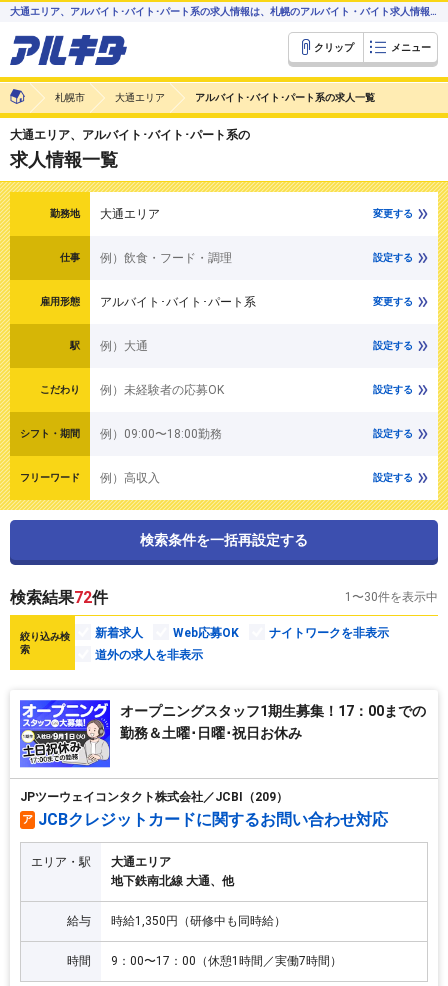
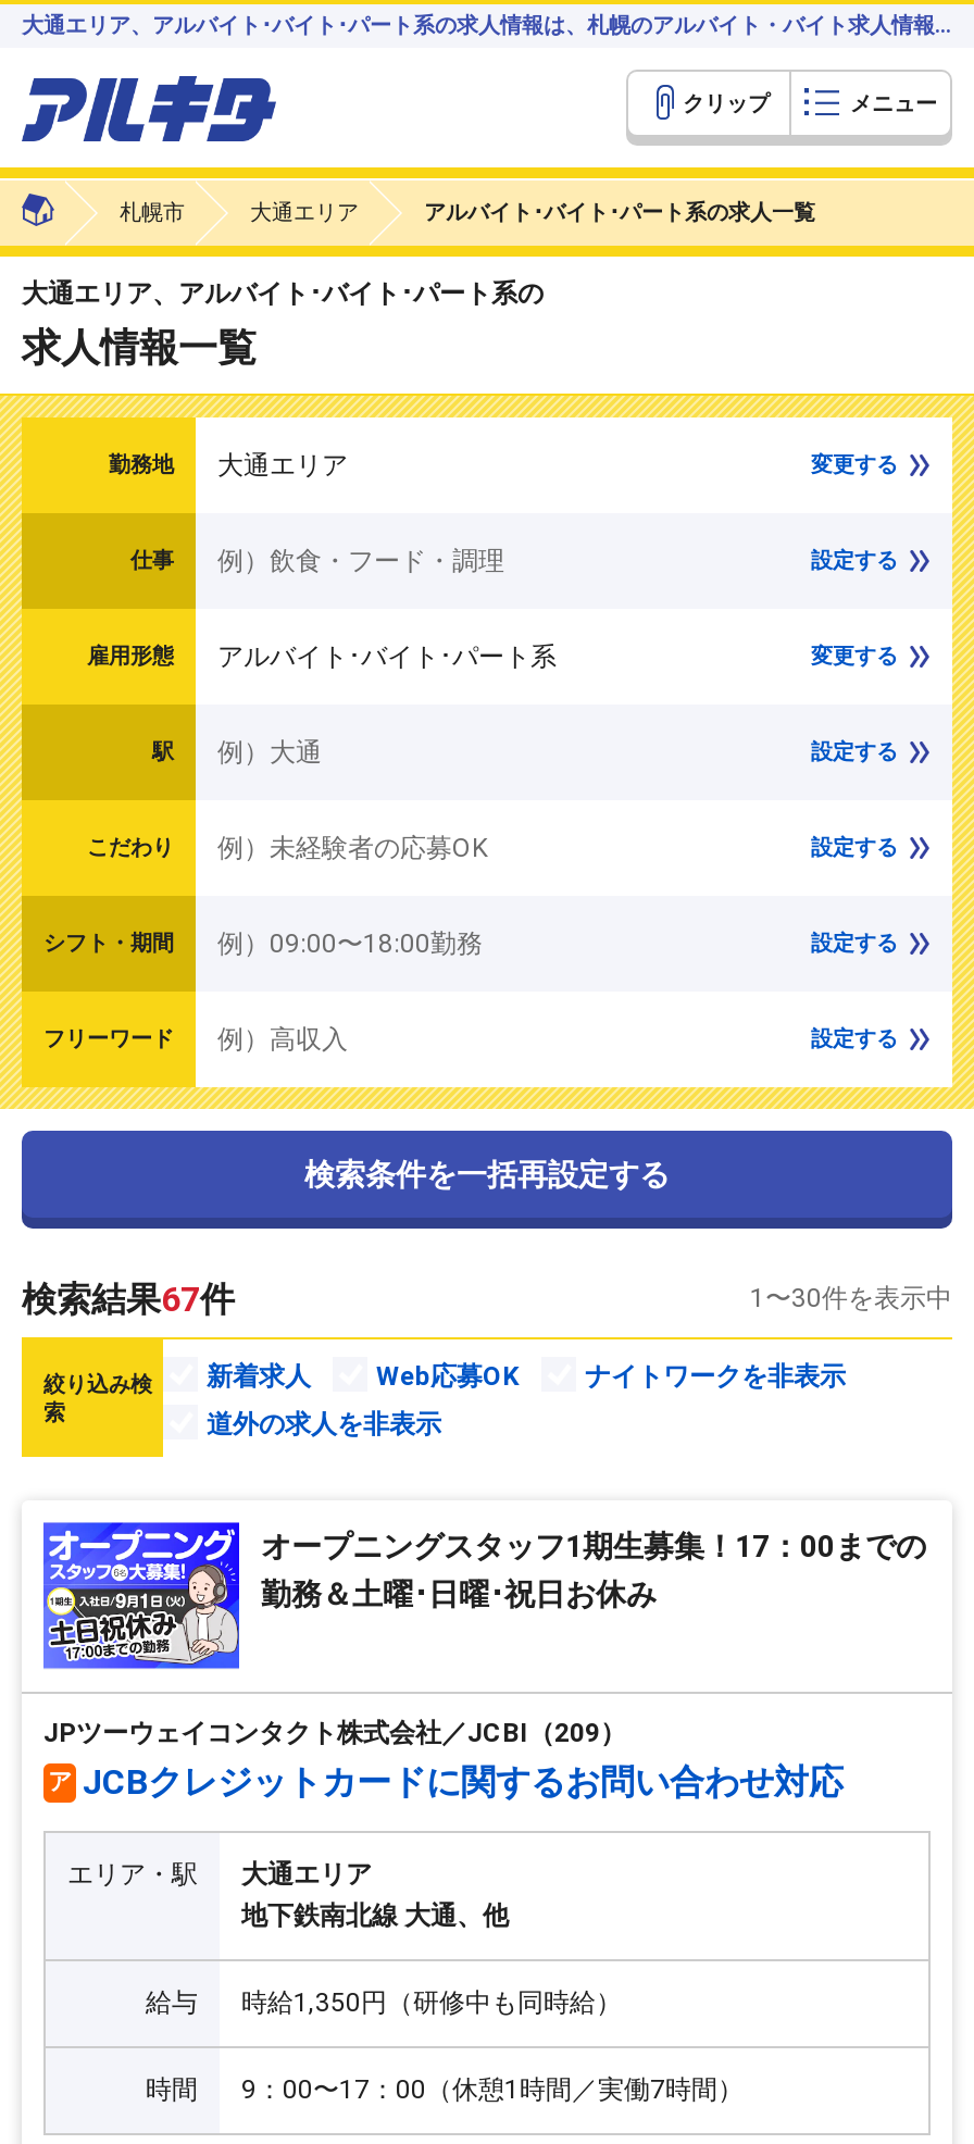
[10,588,108,607] 検索結果72件 -> [22,1279,235,1320] 検索結果67件

